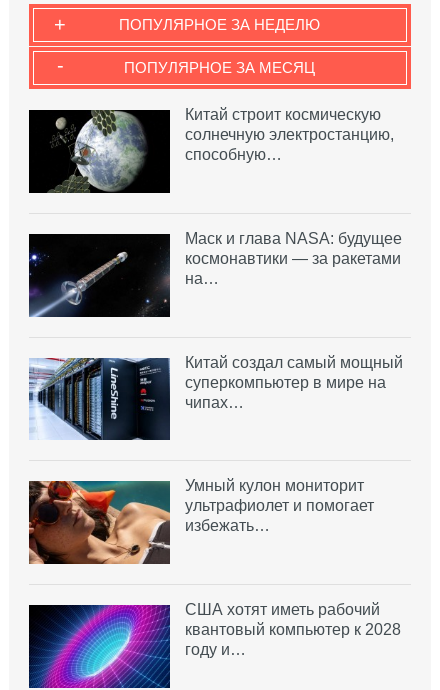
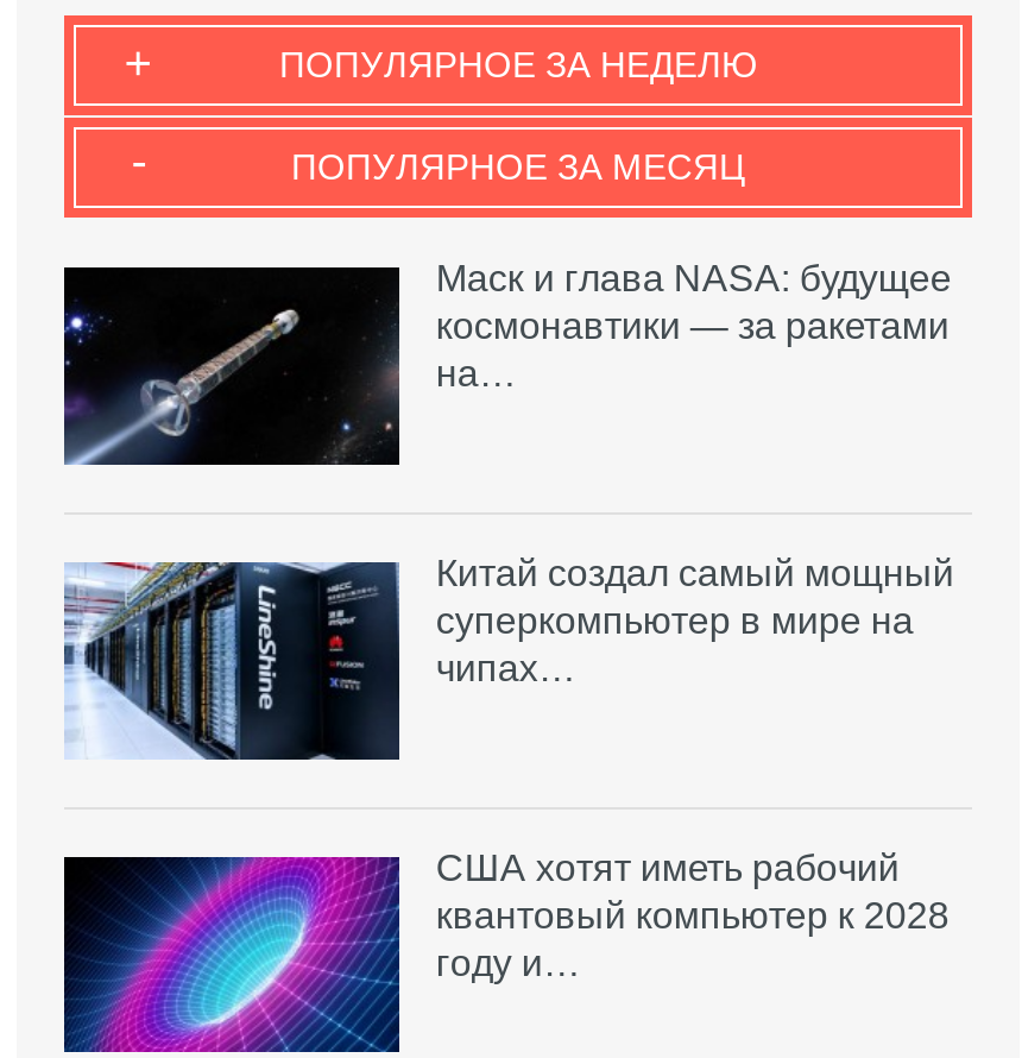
[28,106,394,194] [image] | Китай строит космическую | солнечную электростанцию, | способную… -> none
[28,477,374,565] [image] | Умный кулон мониторит | ультрафиолет и помогает | избежать… -> none

